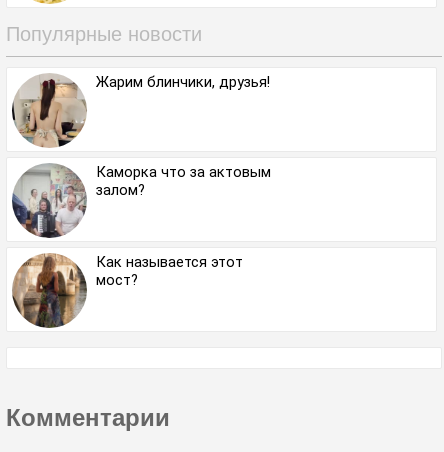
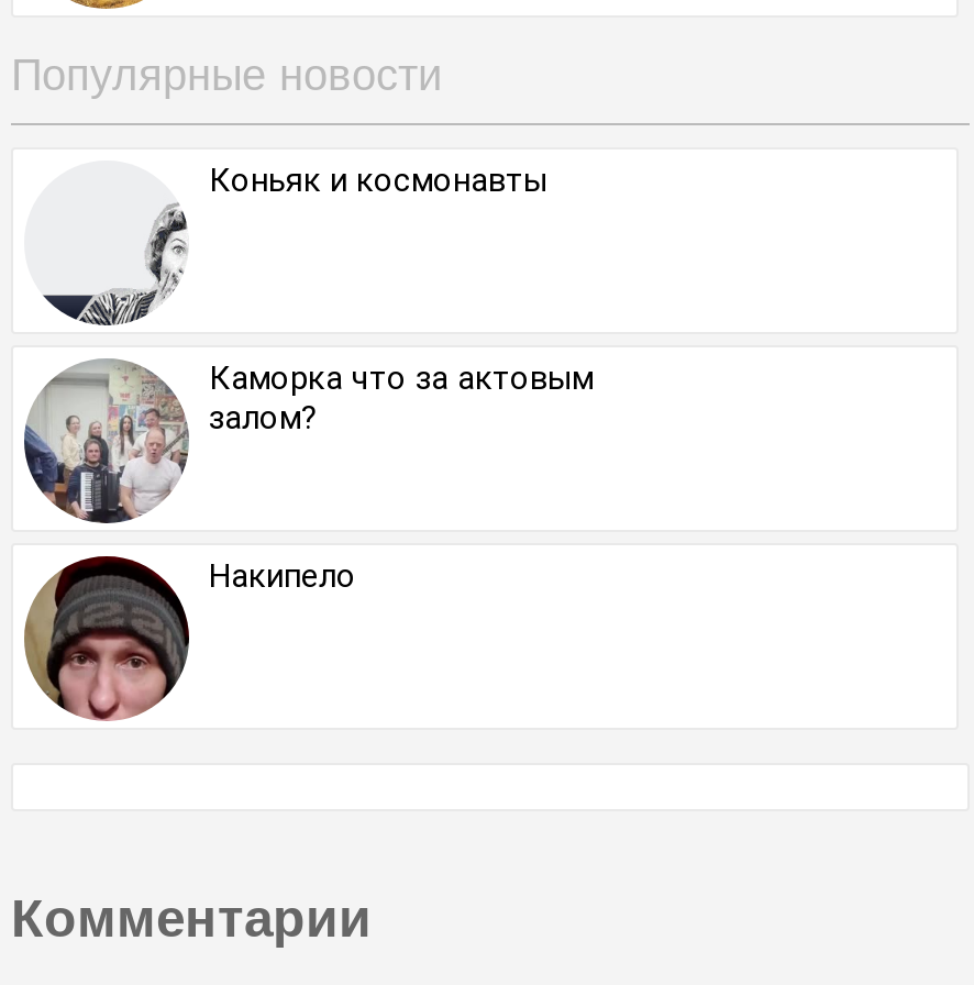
[11,73,270,148] [image] | Жарим блинчики, друзья! -> [24,160,547,325] [image] | Коньяк и космонавты
[12,253,243,329] [image] | Как называется этот | мост? -> [26,554,356,723] [image] | Накипело

